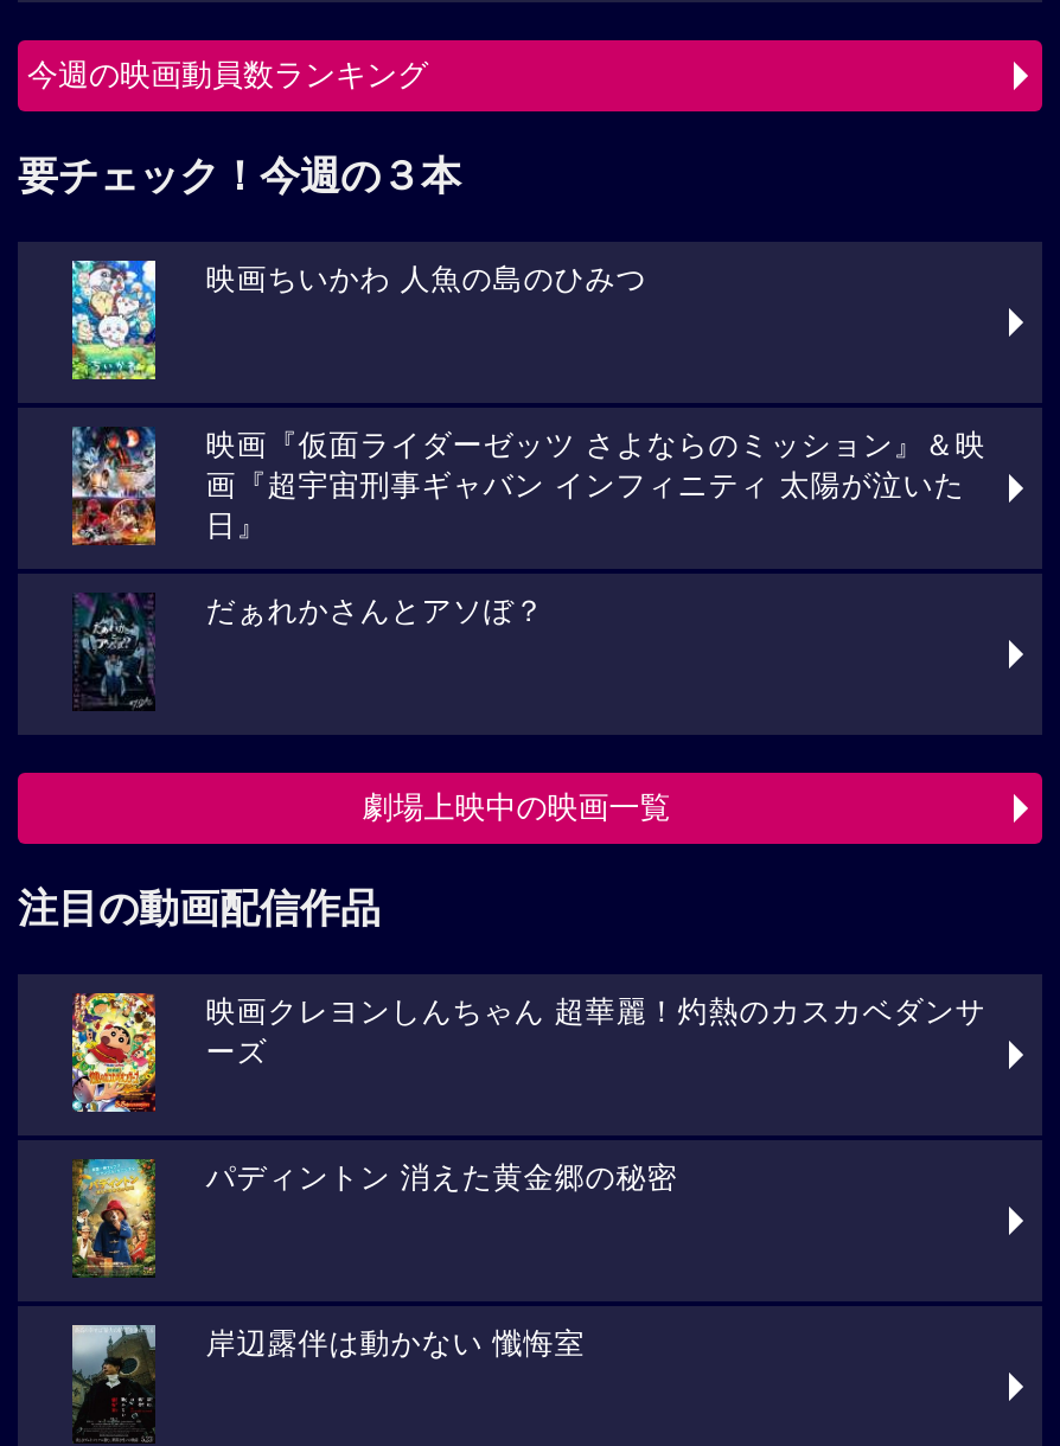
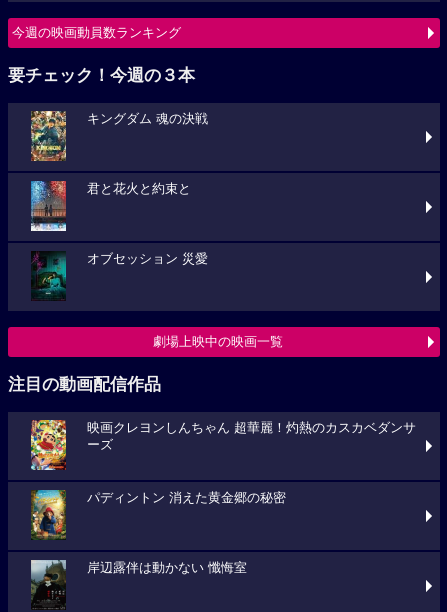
[70,258,647,382] [image] | 映画ちいかわ 人魚の島のひみつ -> [30,110,208,162] [image] | キングダム 魂の決戦
[70,427,986,545] [image] | 映画『仮面ライダーゼッツ さよならのミッション』＆映 | 画『超宇宙刑事ギャバン インフィニティ 太陽が泣いた | 日』 -> [30,180,191,232] [image] | 君と花火と約束と
[75,593,545,706] [image] | だぁれかさんとアソぼ？ -> [31,251,208,298] [image] | オブセッション 災愛

